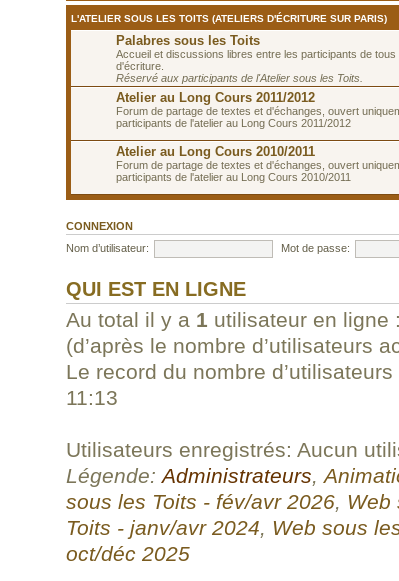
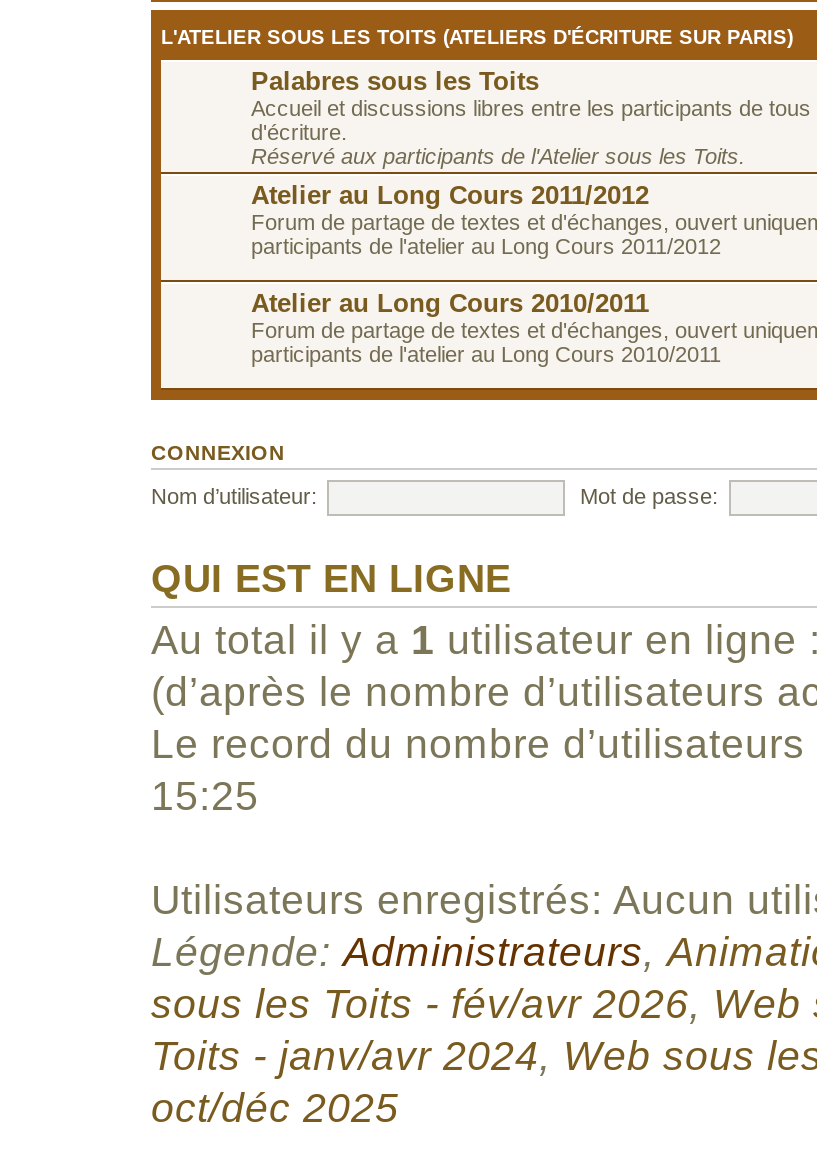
[66,386,118,409] 11:13 -> [151,772,259,818] 15:25

